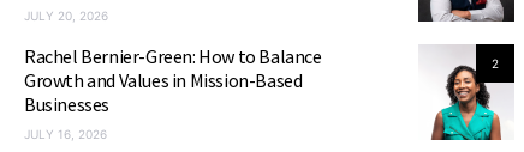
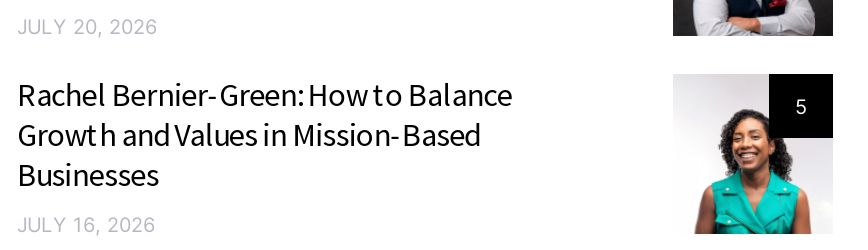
[492,56,499,71] 2 -> [795,94,807,118] 5

